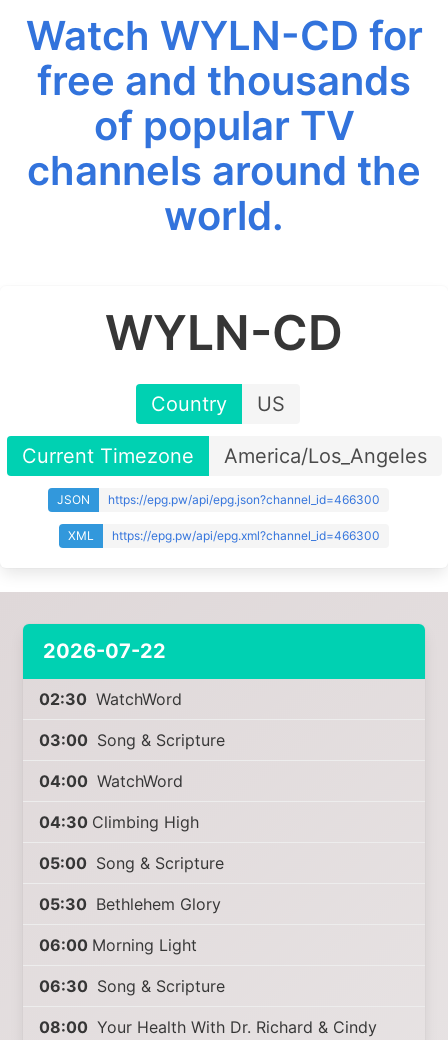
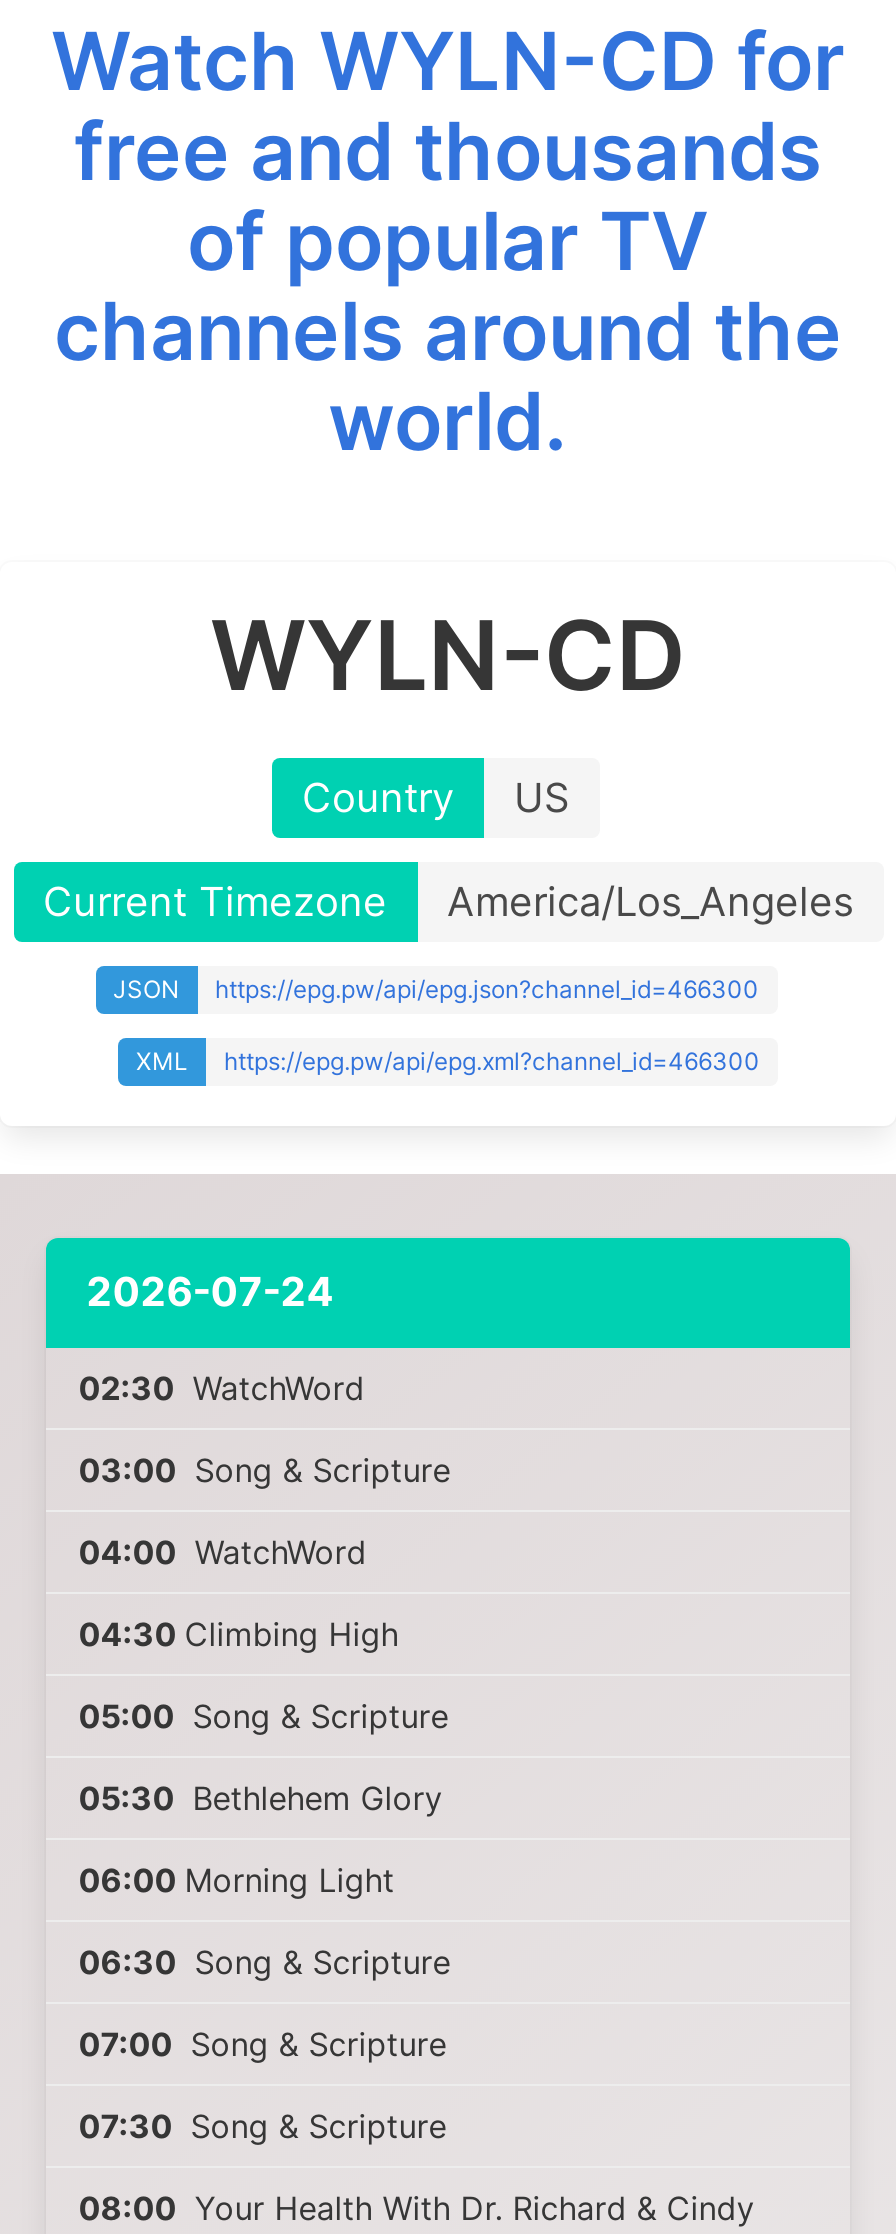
[43,639,166,663] 2026-07-22 -> [86,1268,334,1316] 2026-07-24
none -> [78,2024,446,2146] 07:00 Song & Scripture | 07:30 Song & Scripture

